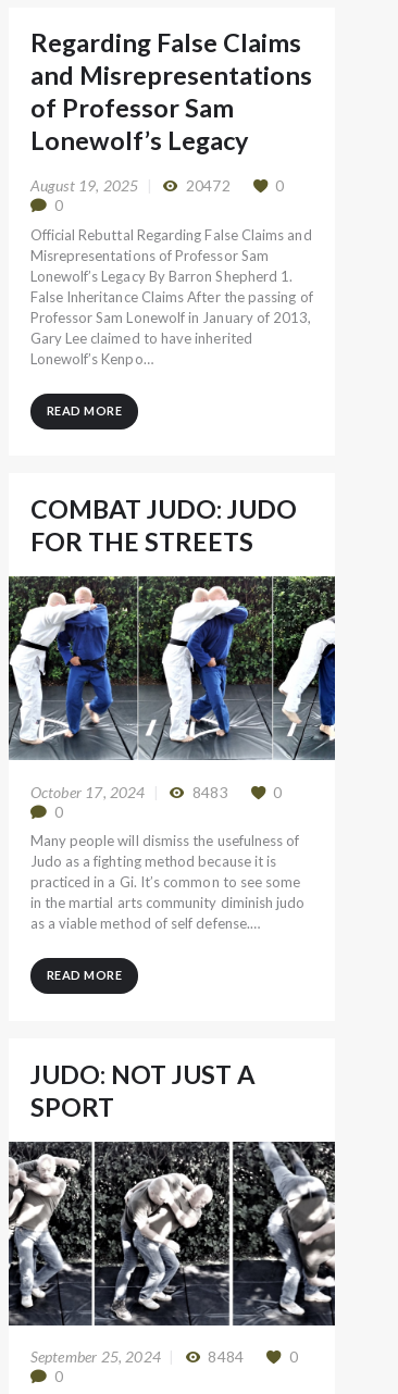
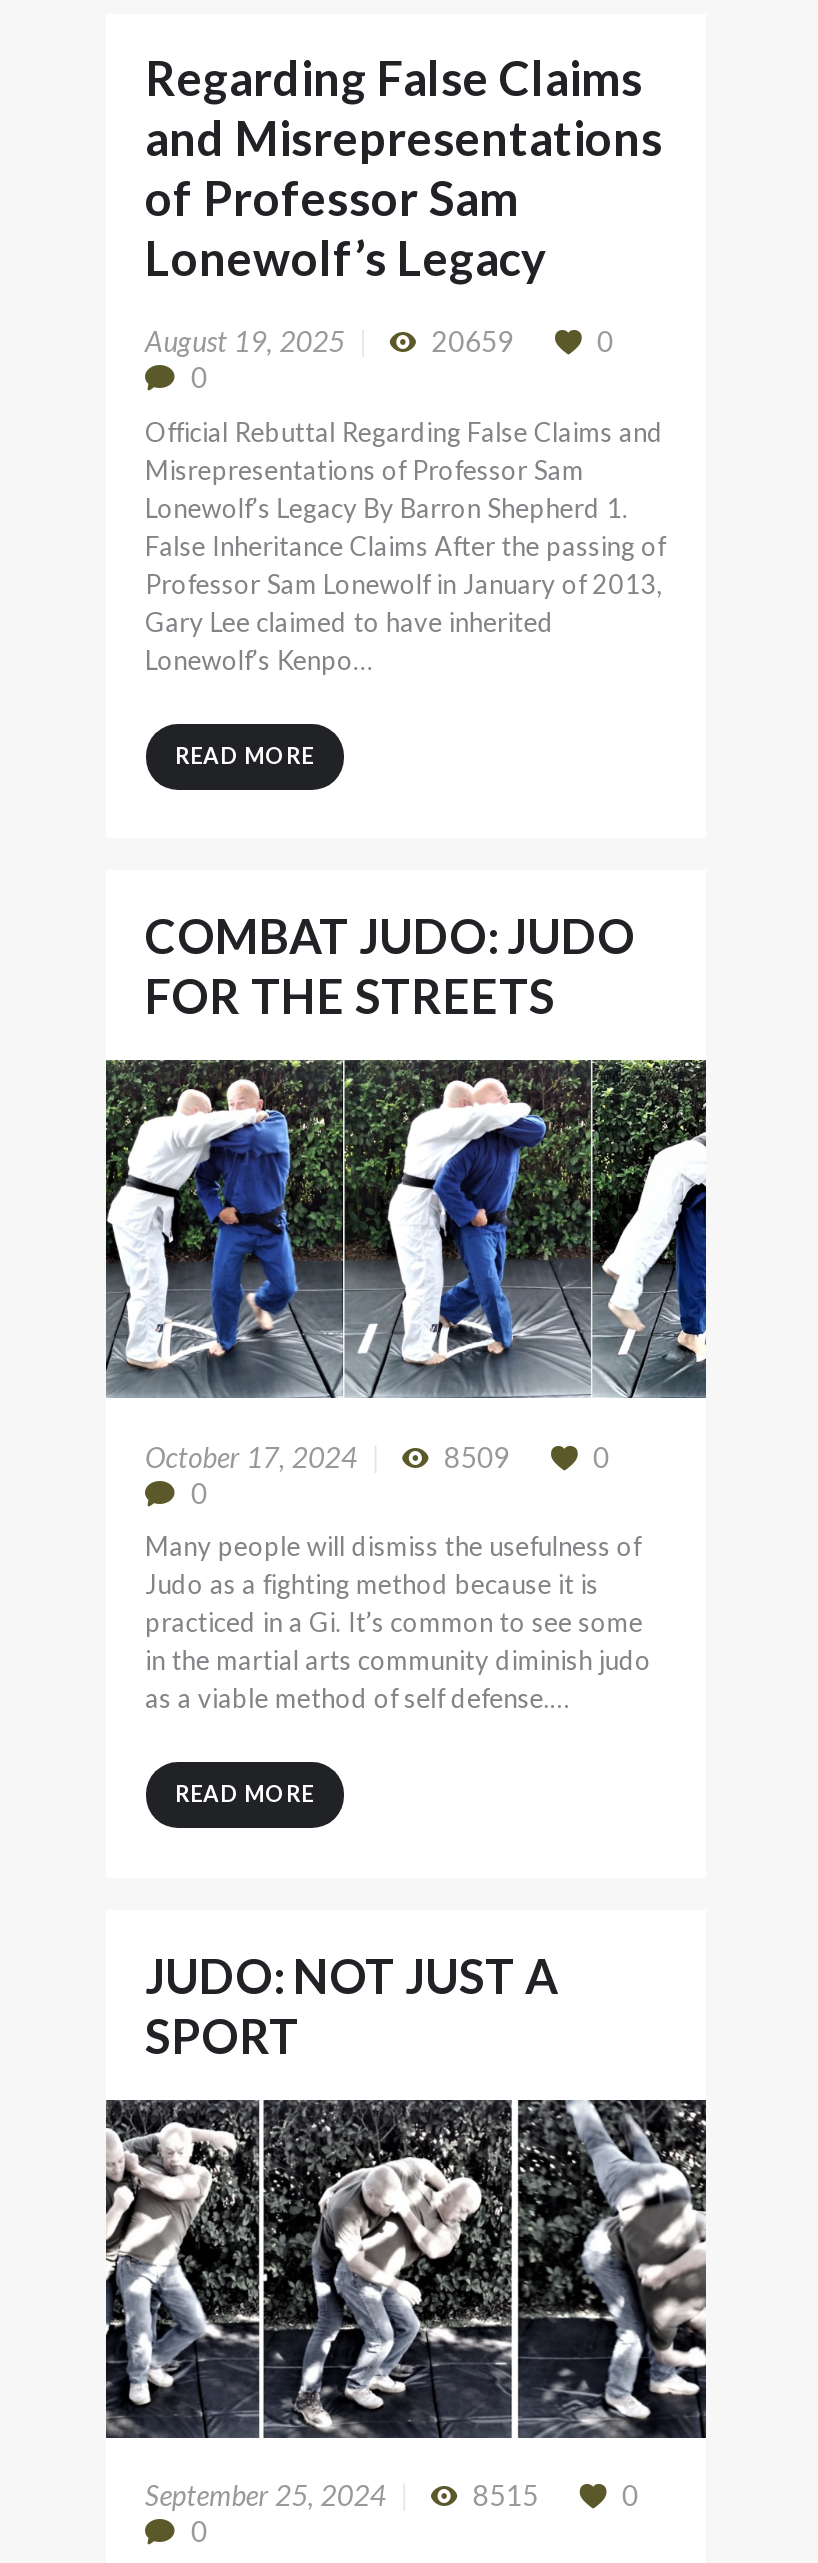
[186,176,230,194] 20472 -> [432,324,514,358] 20659
[192,782,228,801] 8483 -> [444,1439,510,1473] 8509
[208,1348,244,1366] 8484 -> [473,2479,538,2513] 8515

